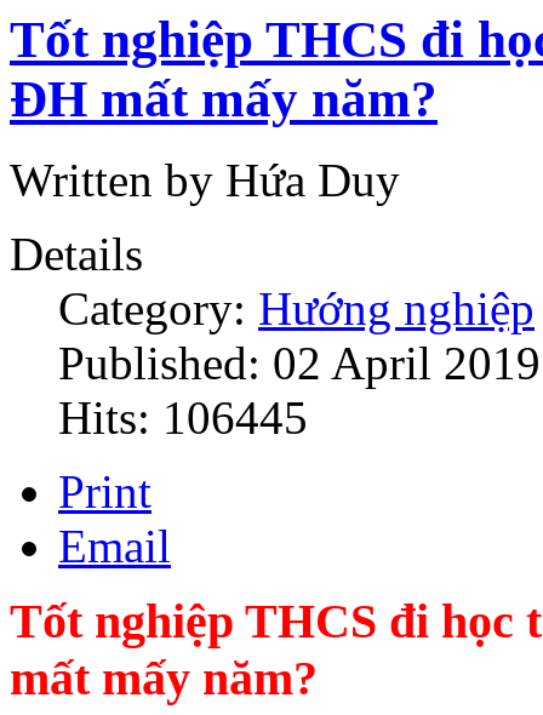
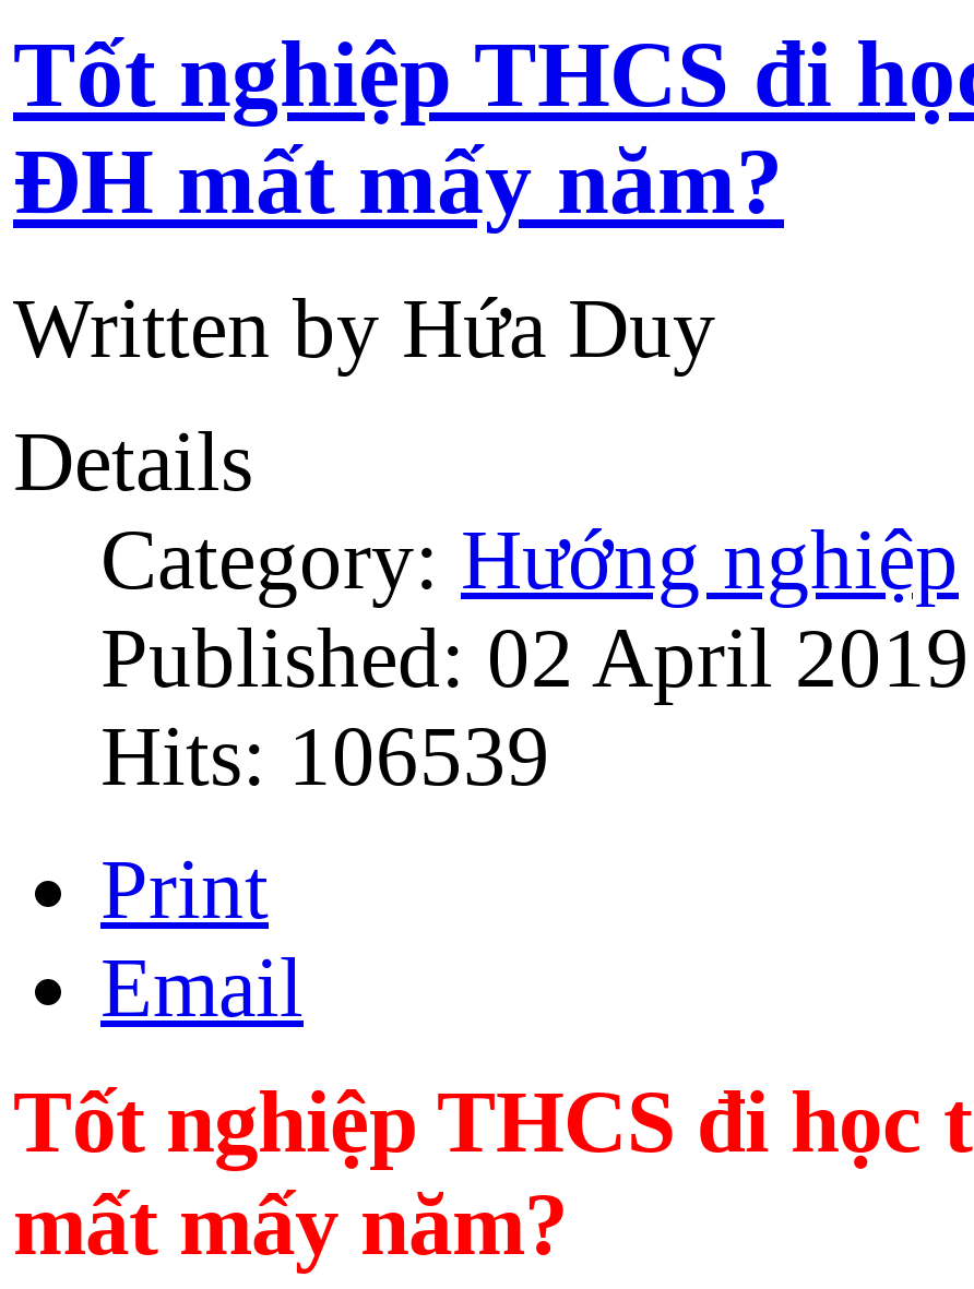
[58,392,308,444] Hits: 106445 -> [100,709,550,803] Hits: 106539

